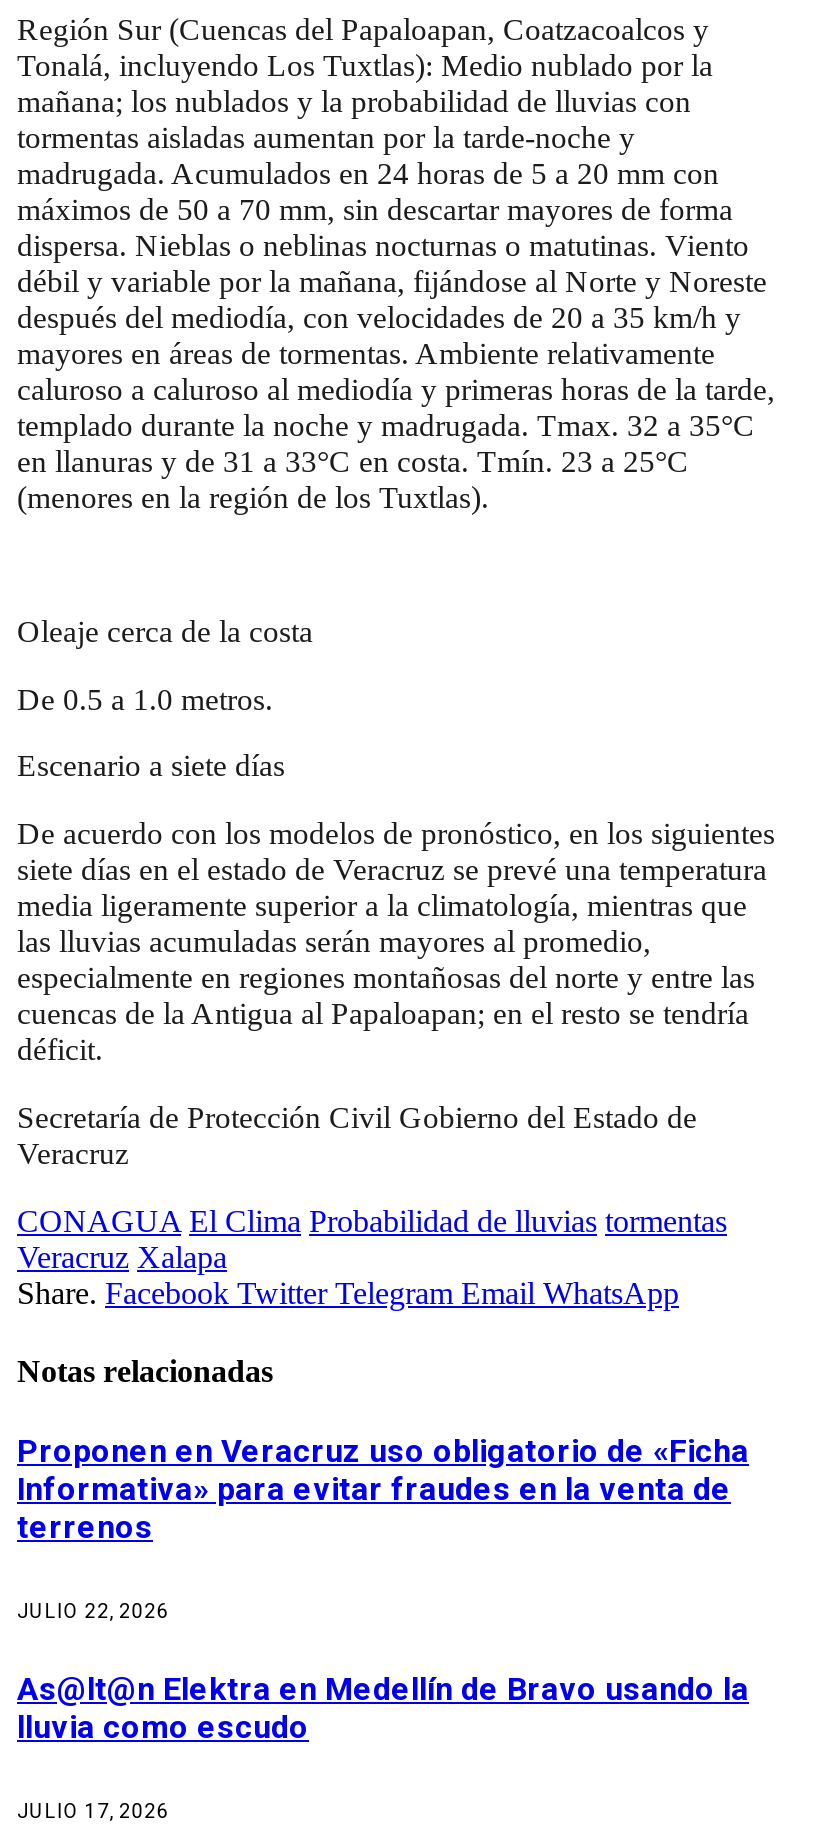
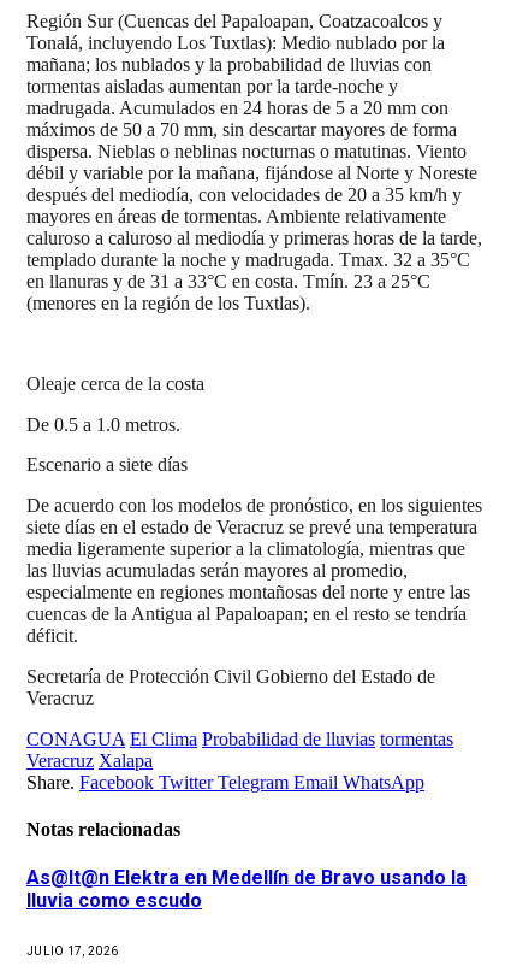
[17,1432,749,1623] Proponen en Veracruz uso obligatorio de «Ficha | Informativa» para evitar fraudes en la venta de | terrenos | JULIO 22, 2026 -> none

